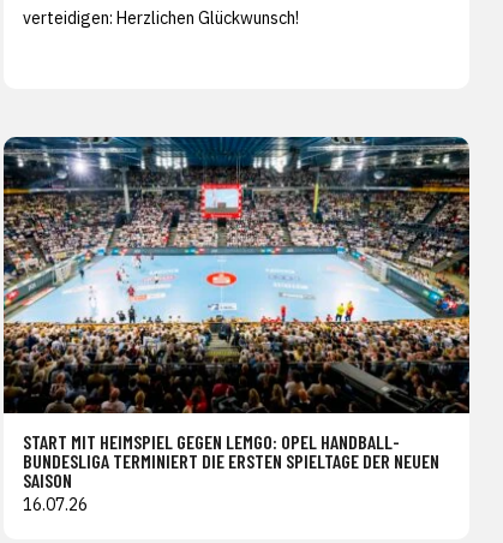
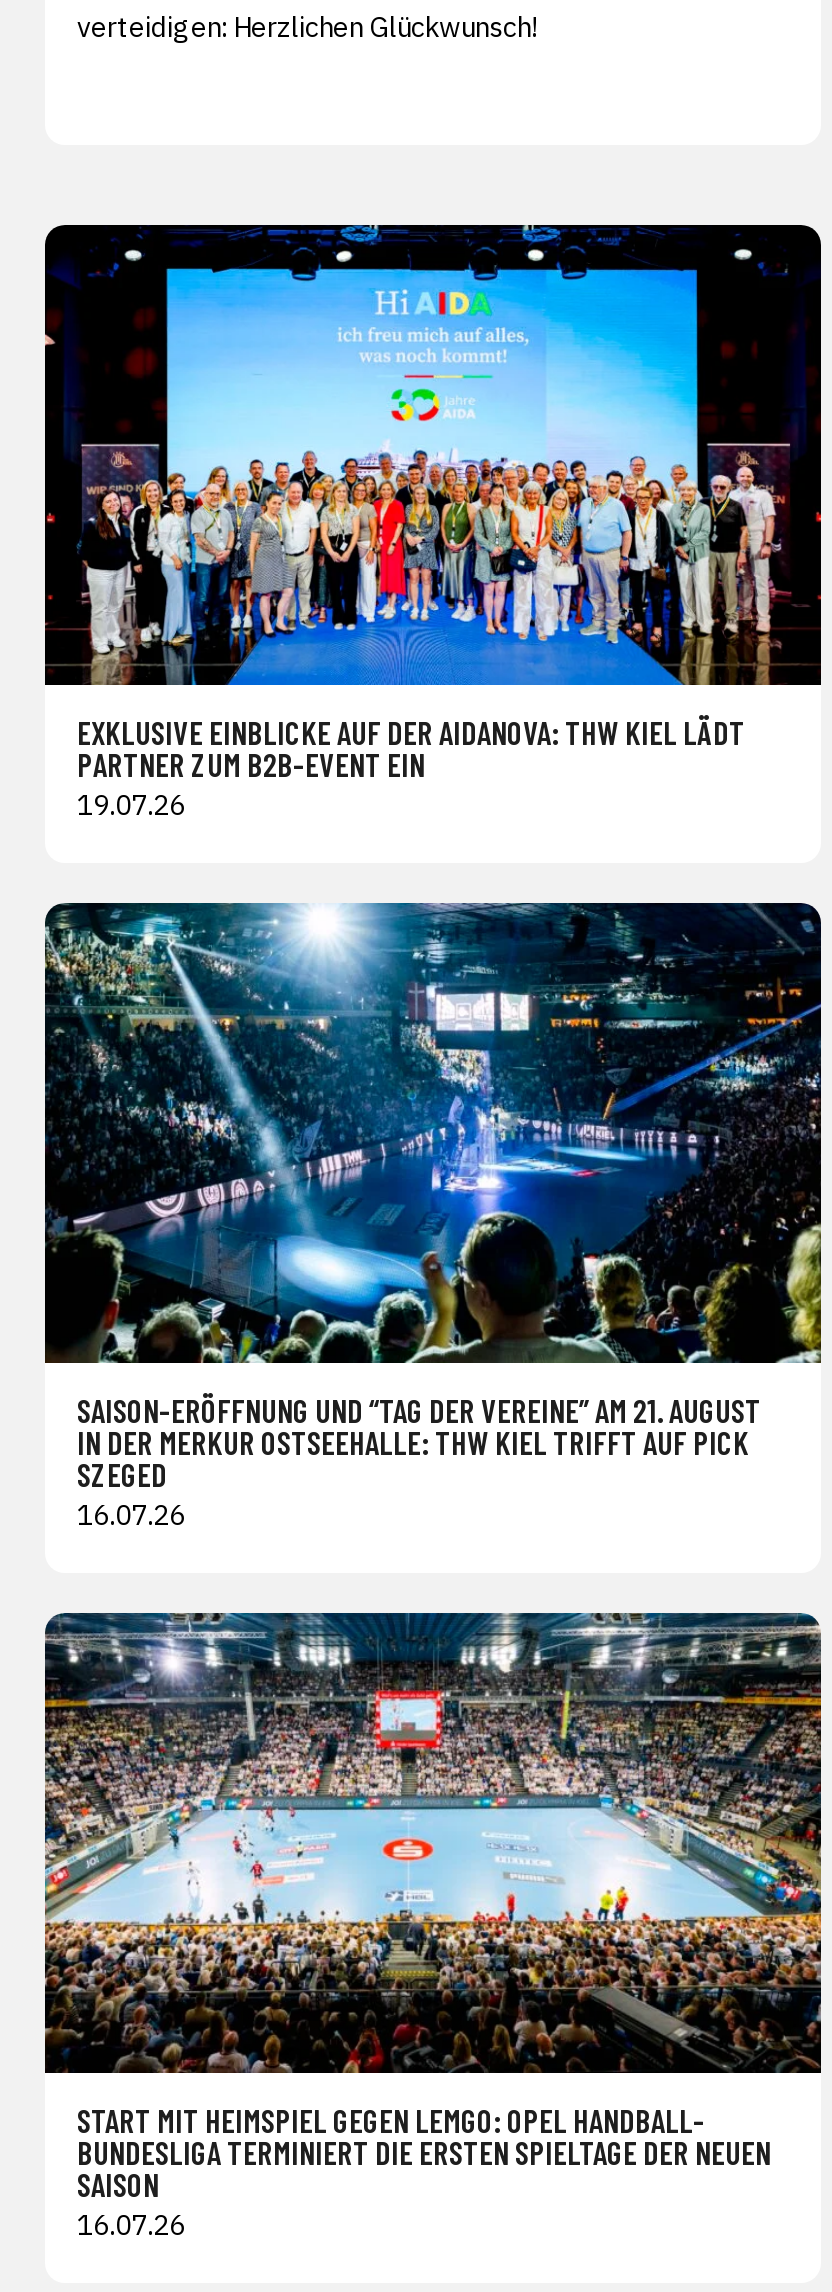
none -> [43,223,823,822] [image] | EXKLUSIVE EINBLICKE AUF DER AIDANOVA: THW KIEL LÄDT | PARTNER ZUM B2B-EVENT EIN | 19.07.26
none -> [43,901,823,1532] [image] | SAISON-ERÖFFNUNG UND “TAG DER VEREINE” AM 21. AUGUST | IN DER MERKUR OSTSEEHALLE: THW KIEL TRIFFT AUF PICK | SZEGED | 16.07.26

